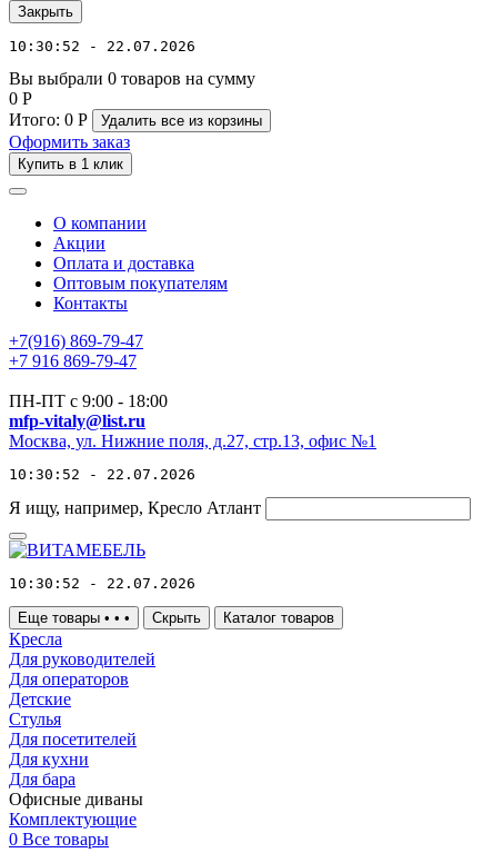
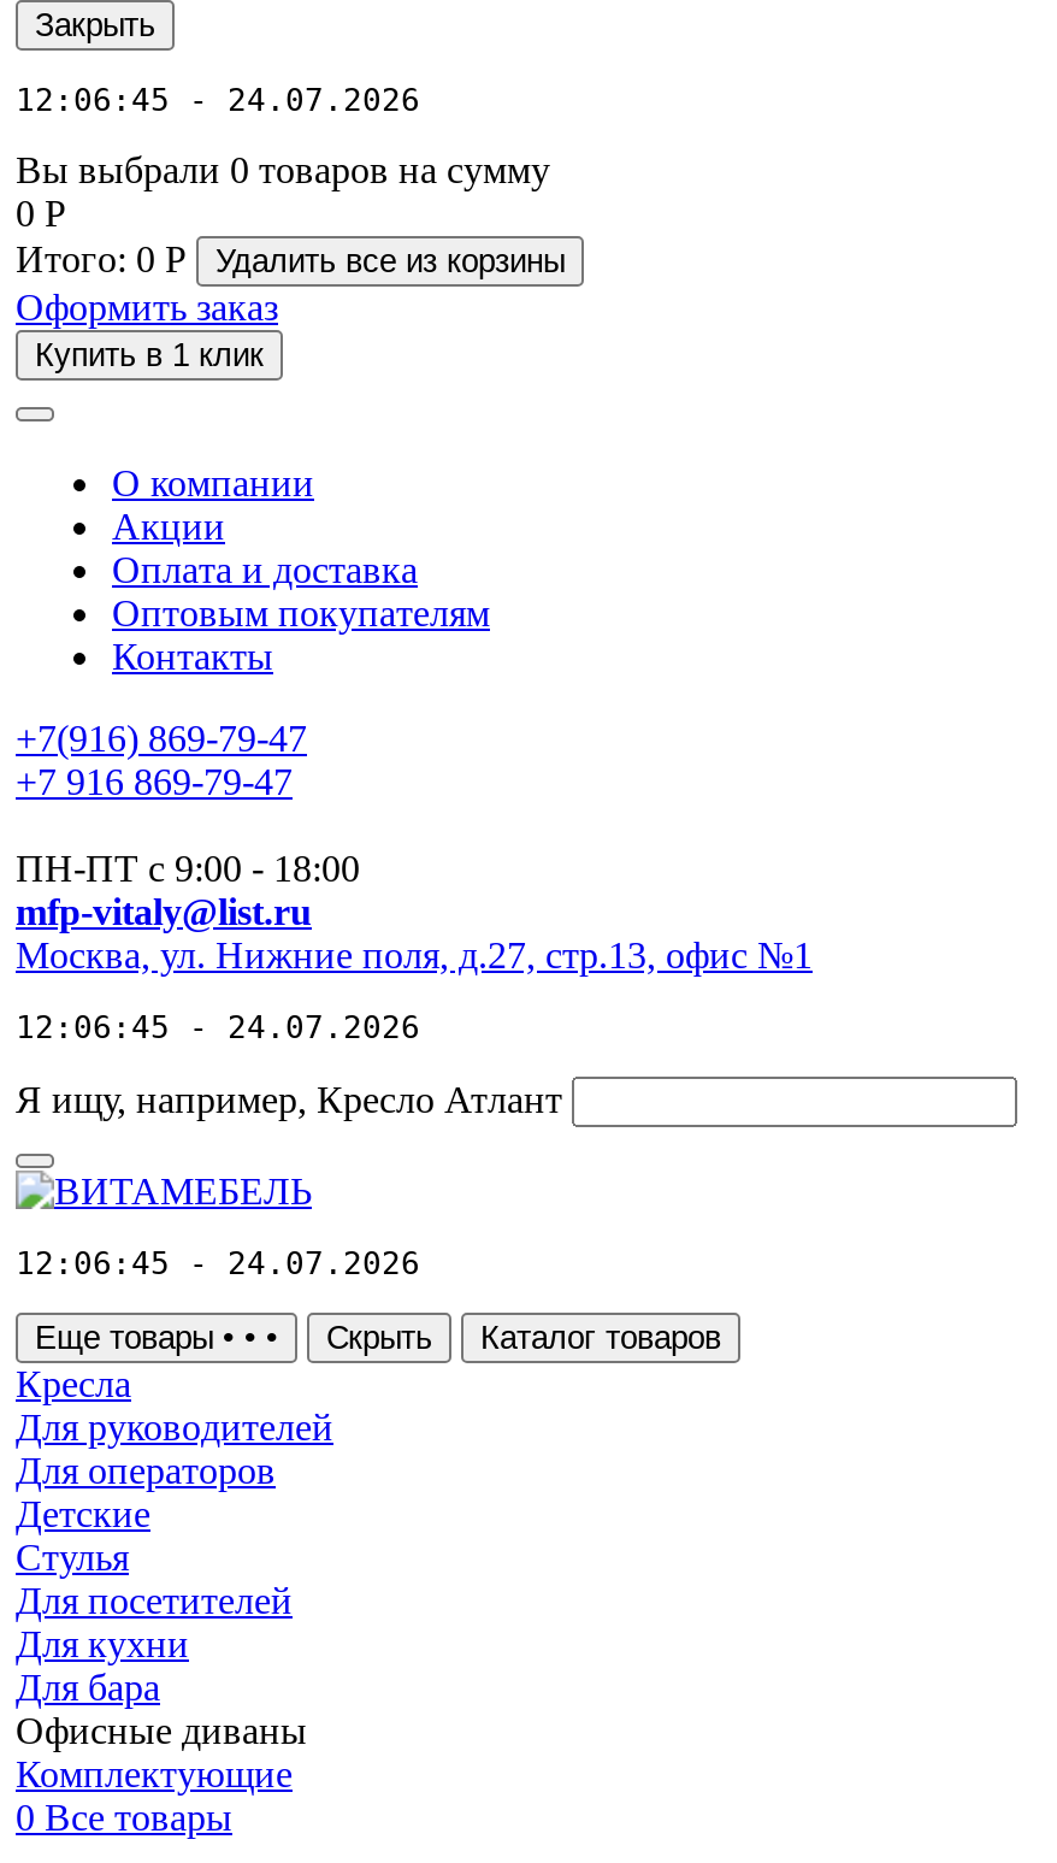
[9,38,195,54] 10:30:52 - 22.07.2026 -> [16,82,420,118] 12:06:45 - 24.07.2026
[9,466,195,483] 10:30:52 - 22.07.2026 -> [16,1009,420,1045] 12:06:45 - 24.07.2026
[9,575,195,592] 10:30:52 - 22.07.2026 -> [16,1245,420,1281] 12:06:45 - 24.07.2026

